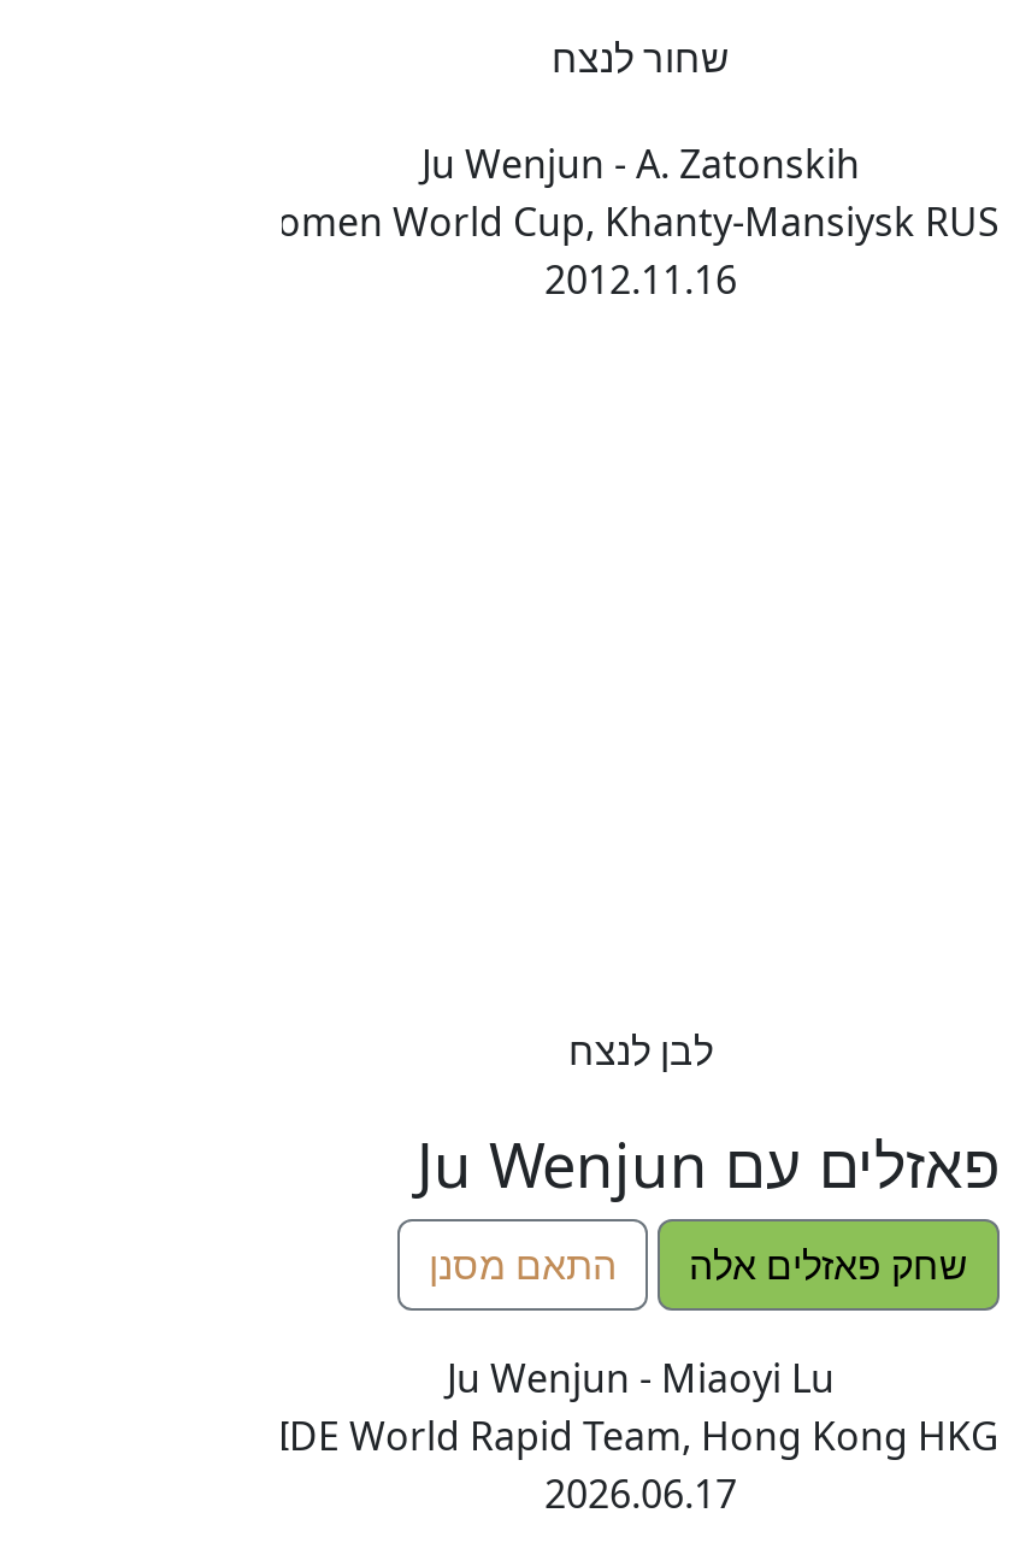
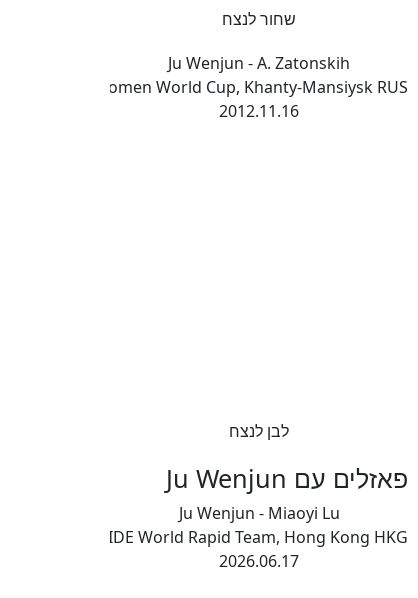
[429,1238,968,1291] שחק פאזלים אלה | התאם מסנן -> none

